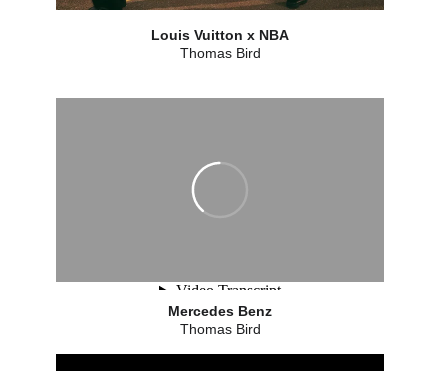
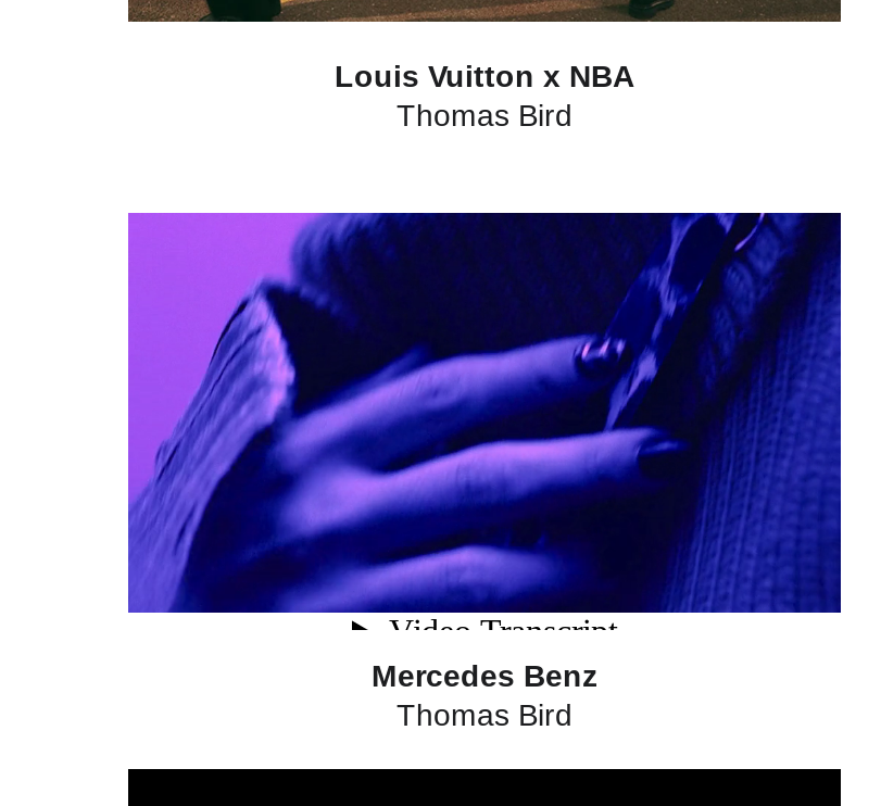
none -> [128,211,843,615] [image]

